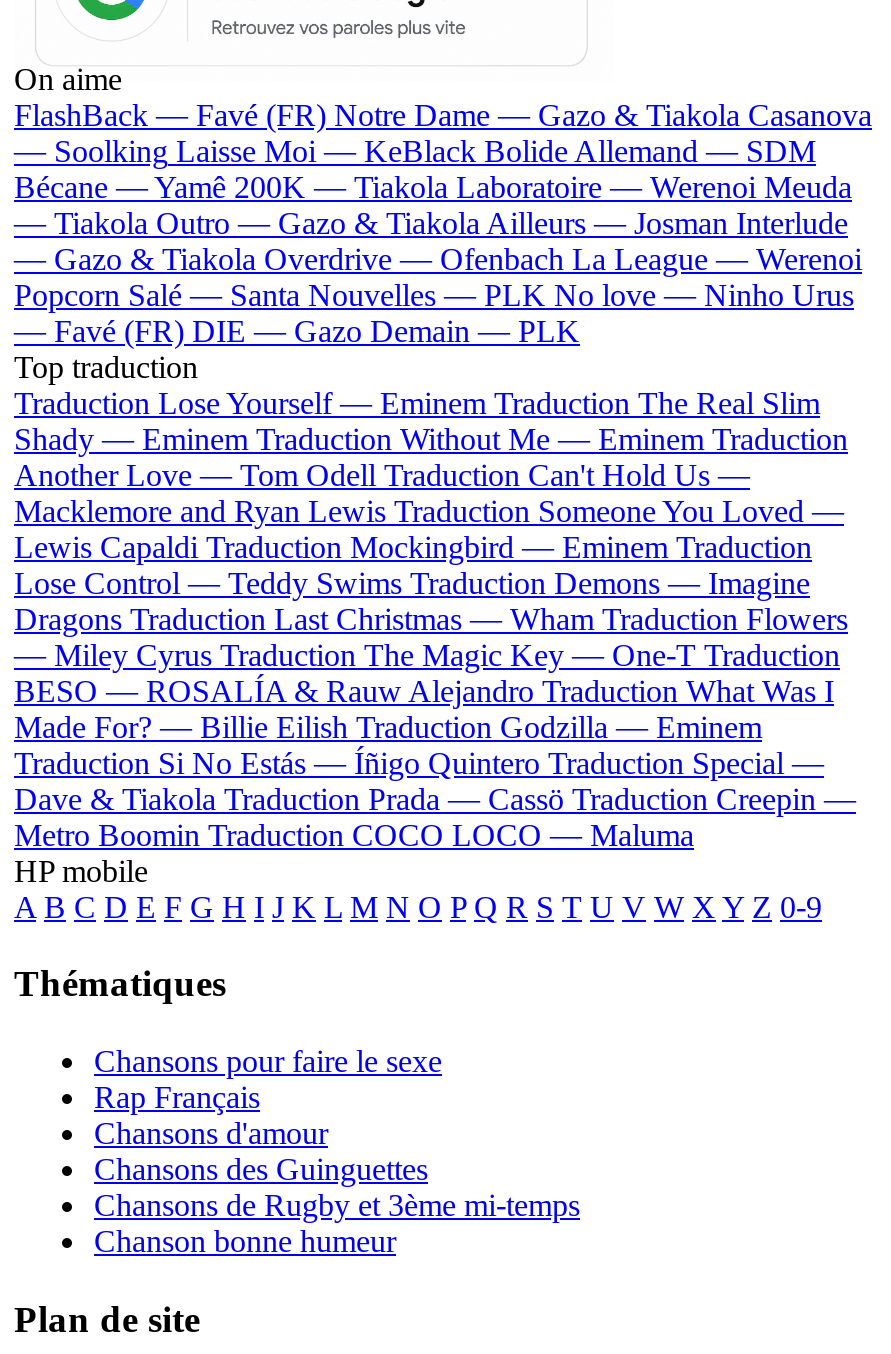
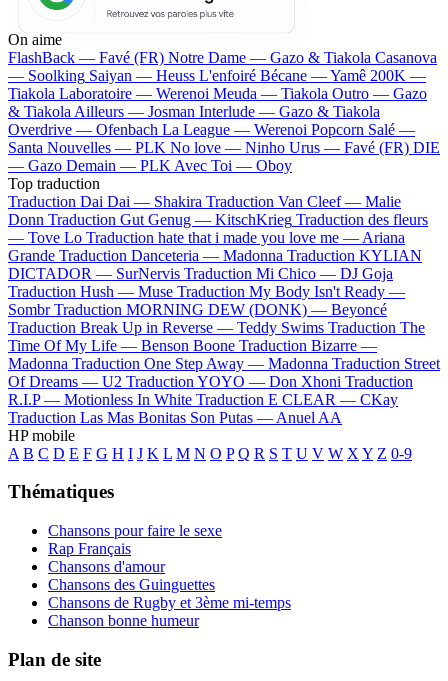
[14,133,862,347] — Soolking Laisse Moi — KeBlack Bolide Allemand — SDM | Bécane — Yamê 200K — Tiakola Laboratoire — Werenoi Meuda | — Tiakola Outro — Gazo & Tiakola Ailleurs — Josman Interlude | — Gazo & Tiakola Overdrive — Ofenbach La League — Werenoi | Popcorn Salé — Santa Nouvelles — PLK No love — Ninho Urus | —Favé (FR) DIE — Gazo Demain — PLK -> [8,66,440,173] — Soolking Saiyan — Heuss L'enfoiré Bécane — Yamê 200K — | Tiakola Laboratoire — Werenoi Meuda — Tiakola Outro — Gazo | & Tiakola Ailleurs — Josman Interlude — Gazo & Tiakola | Overdrive — Ofenbach La League — Werenoi Popcorn Salé — | Santa Nouvelles — PLK No love — Ninho Urus — Favé (FR) DIE | — Gazo Demain — PLK Avec Toi — Oboy
[14,385,856,851] Traduction Lose Yourself — Eminem Traduction The Real Slim | Shady — Eminem Traduction Without Me — Eminem Traduction | Another Love — Tom Odell Traduction Can't Hold Us — | Macklemore and Ryan Lewis Traduction Someone You Loved — | Lewis Capaldi Traduction Mockingbird — Eminem Traduction | Lose Control — Teddy Swims Traduction Demons — Imagine | Dragons Traduction Last Christmas — Wham Traduction Flowers | — Miley Cyrus Traduction The Magic Key — One-T Traduction | BESO — ROSALÍA & Rauw Alejandro Traduction What Was I | Made For? — Billie Eilish Traduction Godzilla — Eminem | Traduction Si No Estás — Íñigo Quintero Traduction Special — | Dave & Tiakola Traduction Prada — Cassö Traduction Creepin — | Metro Boomin Traduction COCO LOCO — Maluma -> [8,192,440,425] Traduction Dai Dai — Shakira Traduction Van Cleef — Malie | Donn Traduction Gut Genug — KitschKrieg Traduction des fleurs | — Tove Lo Traduction hate that i made you love me — Ariana | Grande Traduction Danceteria — Madonna Traduction KYLIAN | DICTADOR — SurNervis Traduction Mi Chico — DJ Goja | Traduction Hush — Muse Traduction My Body Isn't Ready — | Sombr Traduction MORNING DEW (DONK) — Beyoncé | Traduction Break Up in Reverse — Teddy Swims Traduction The | Time Of My Life — Benson Boone Traduction Bizarre — | Madonna Traduction One Step Away — Madonna Traduction Street | Of Dreams — U2 Traduction YOYO — Don Xhoni Traduction | R.I.P — Motionless In White Traduction E CLEAR — CKay | Traduction Las Mas Bonitas Son Putas — Anuel AA

